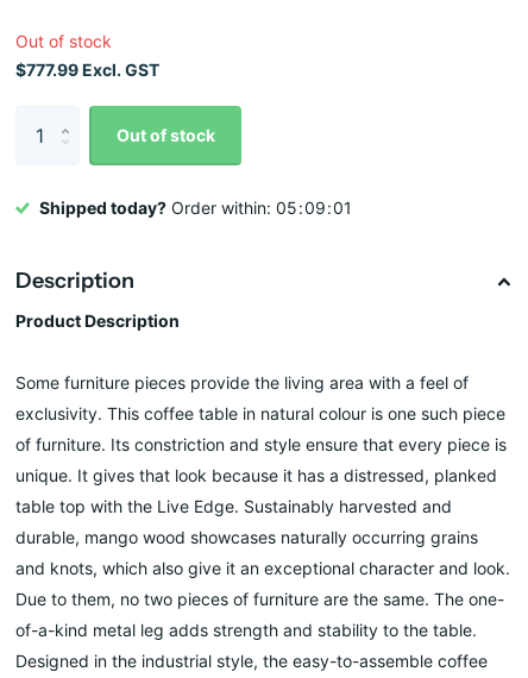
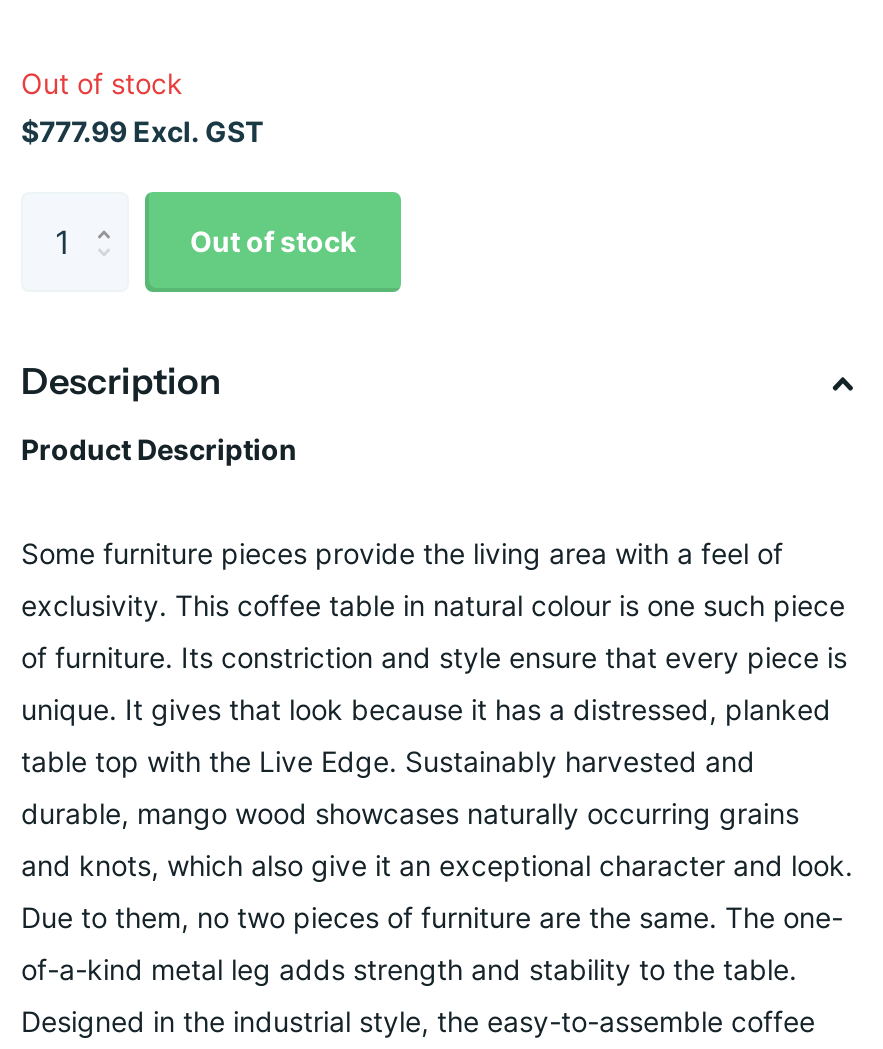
[39,198,352,218] Shipped today? Order within: 05 09 01 -> none

